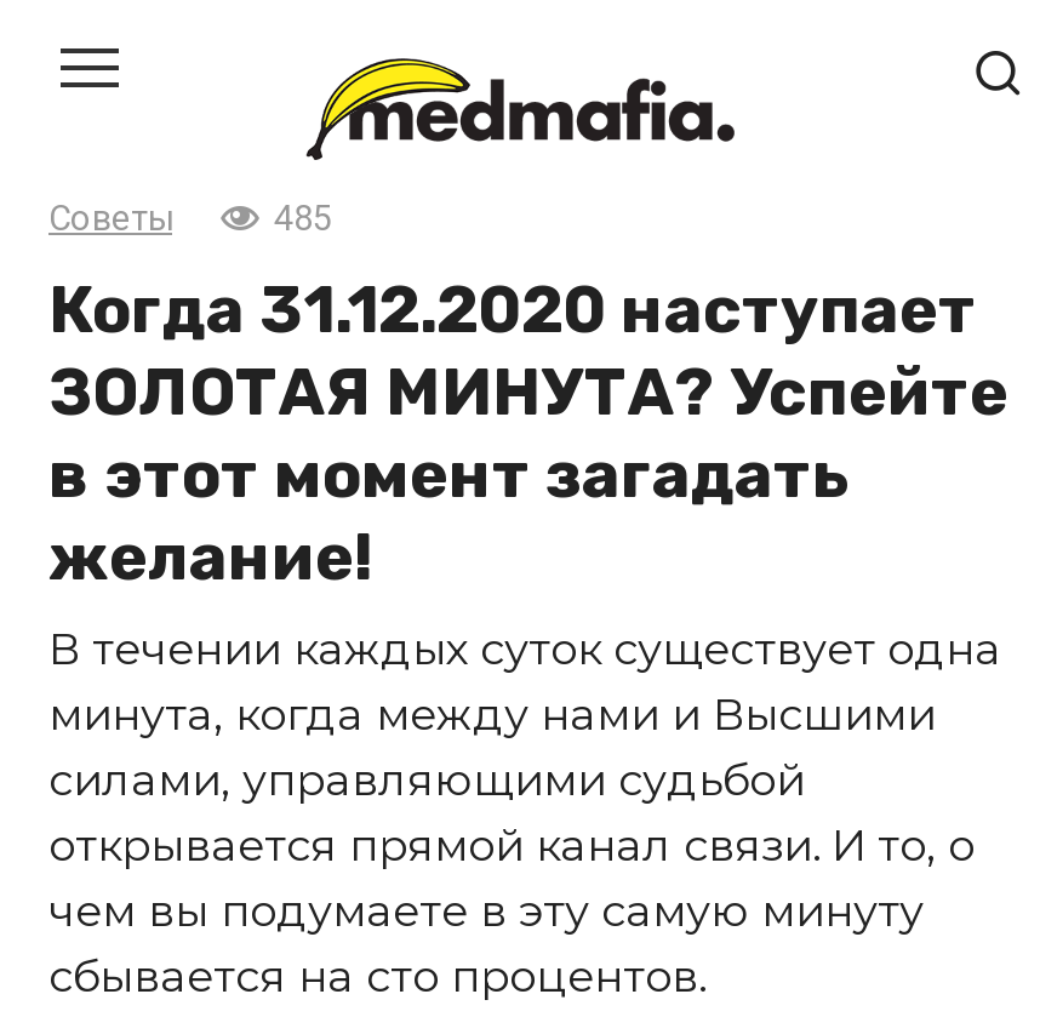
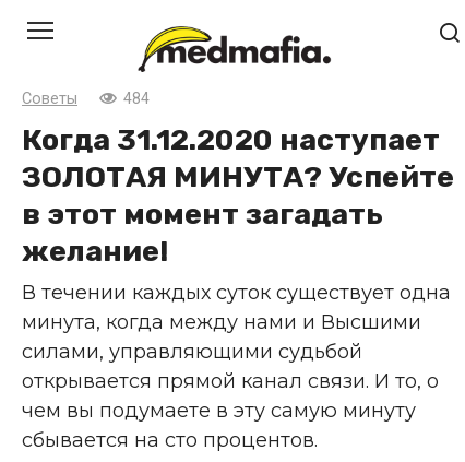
[274,199,332,240] 485 -> [123,90,150,108] 484

